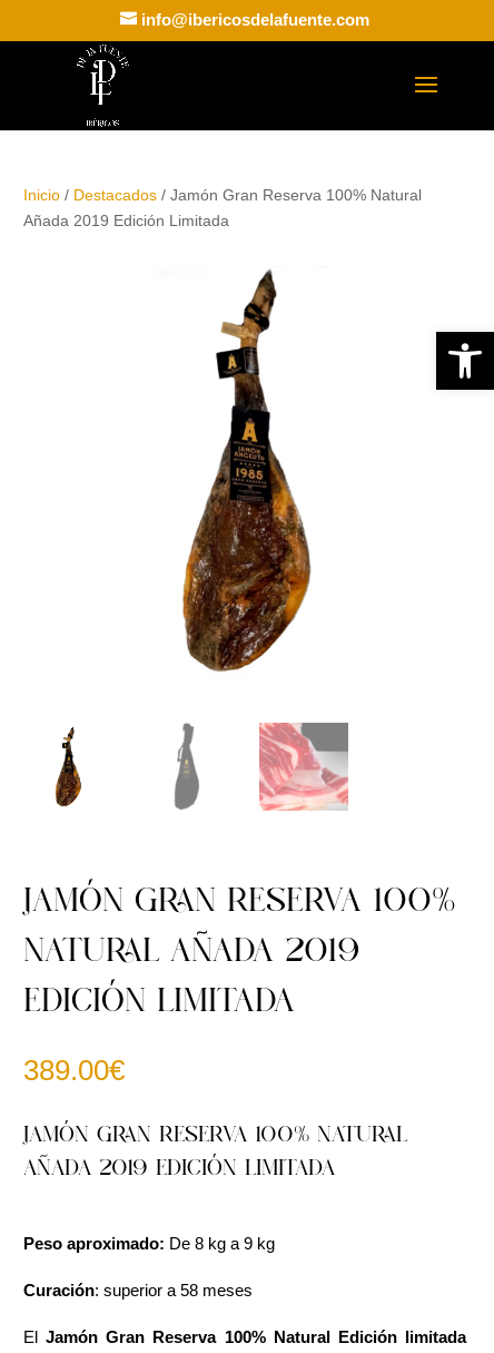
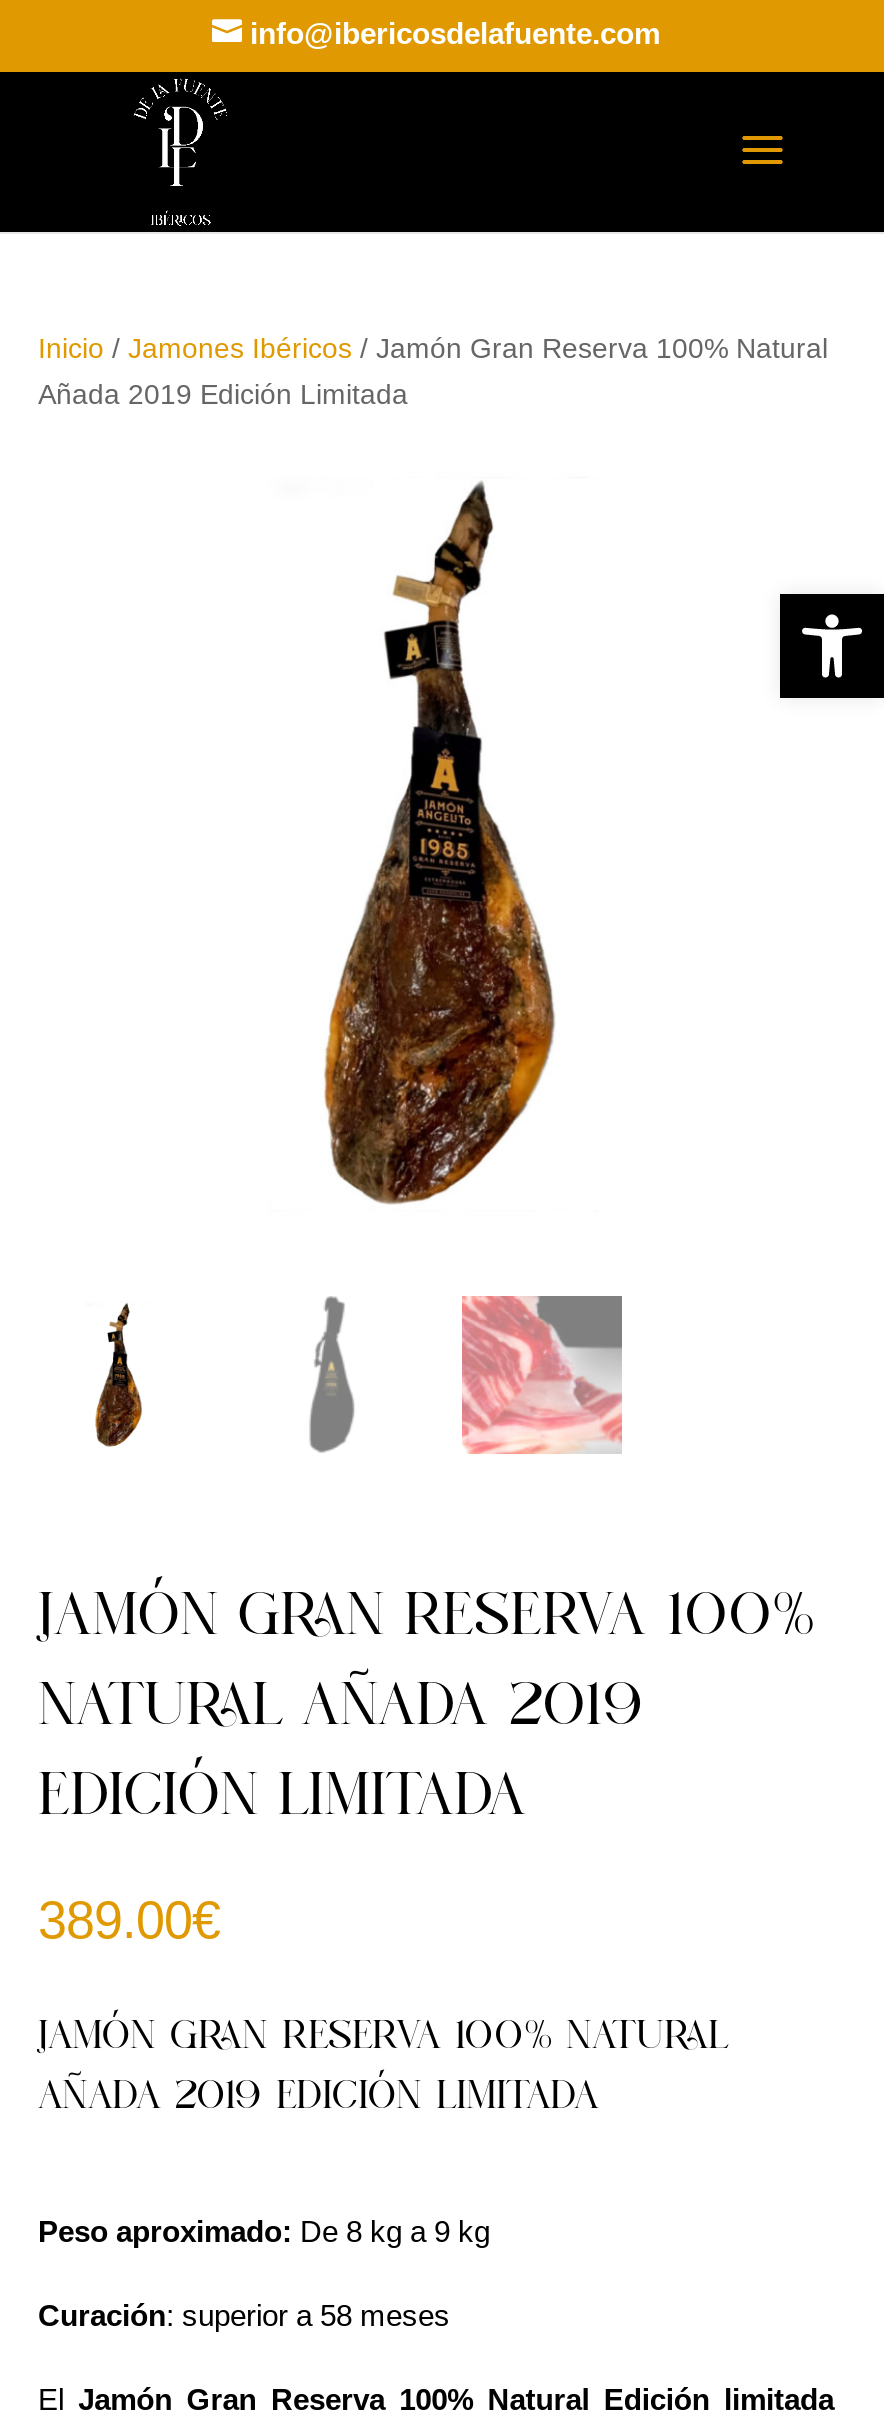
[23,186,422,204] Inicio / Destacados / Jamón Gran Reserva 100% Natural -> [38,332,828,364] Inicio / Jamones Ibéricos / Jamón Gran Reserva 100% Natural

